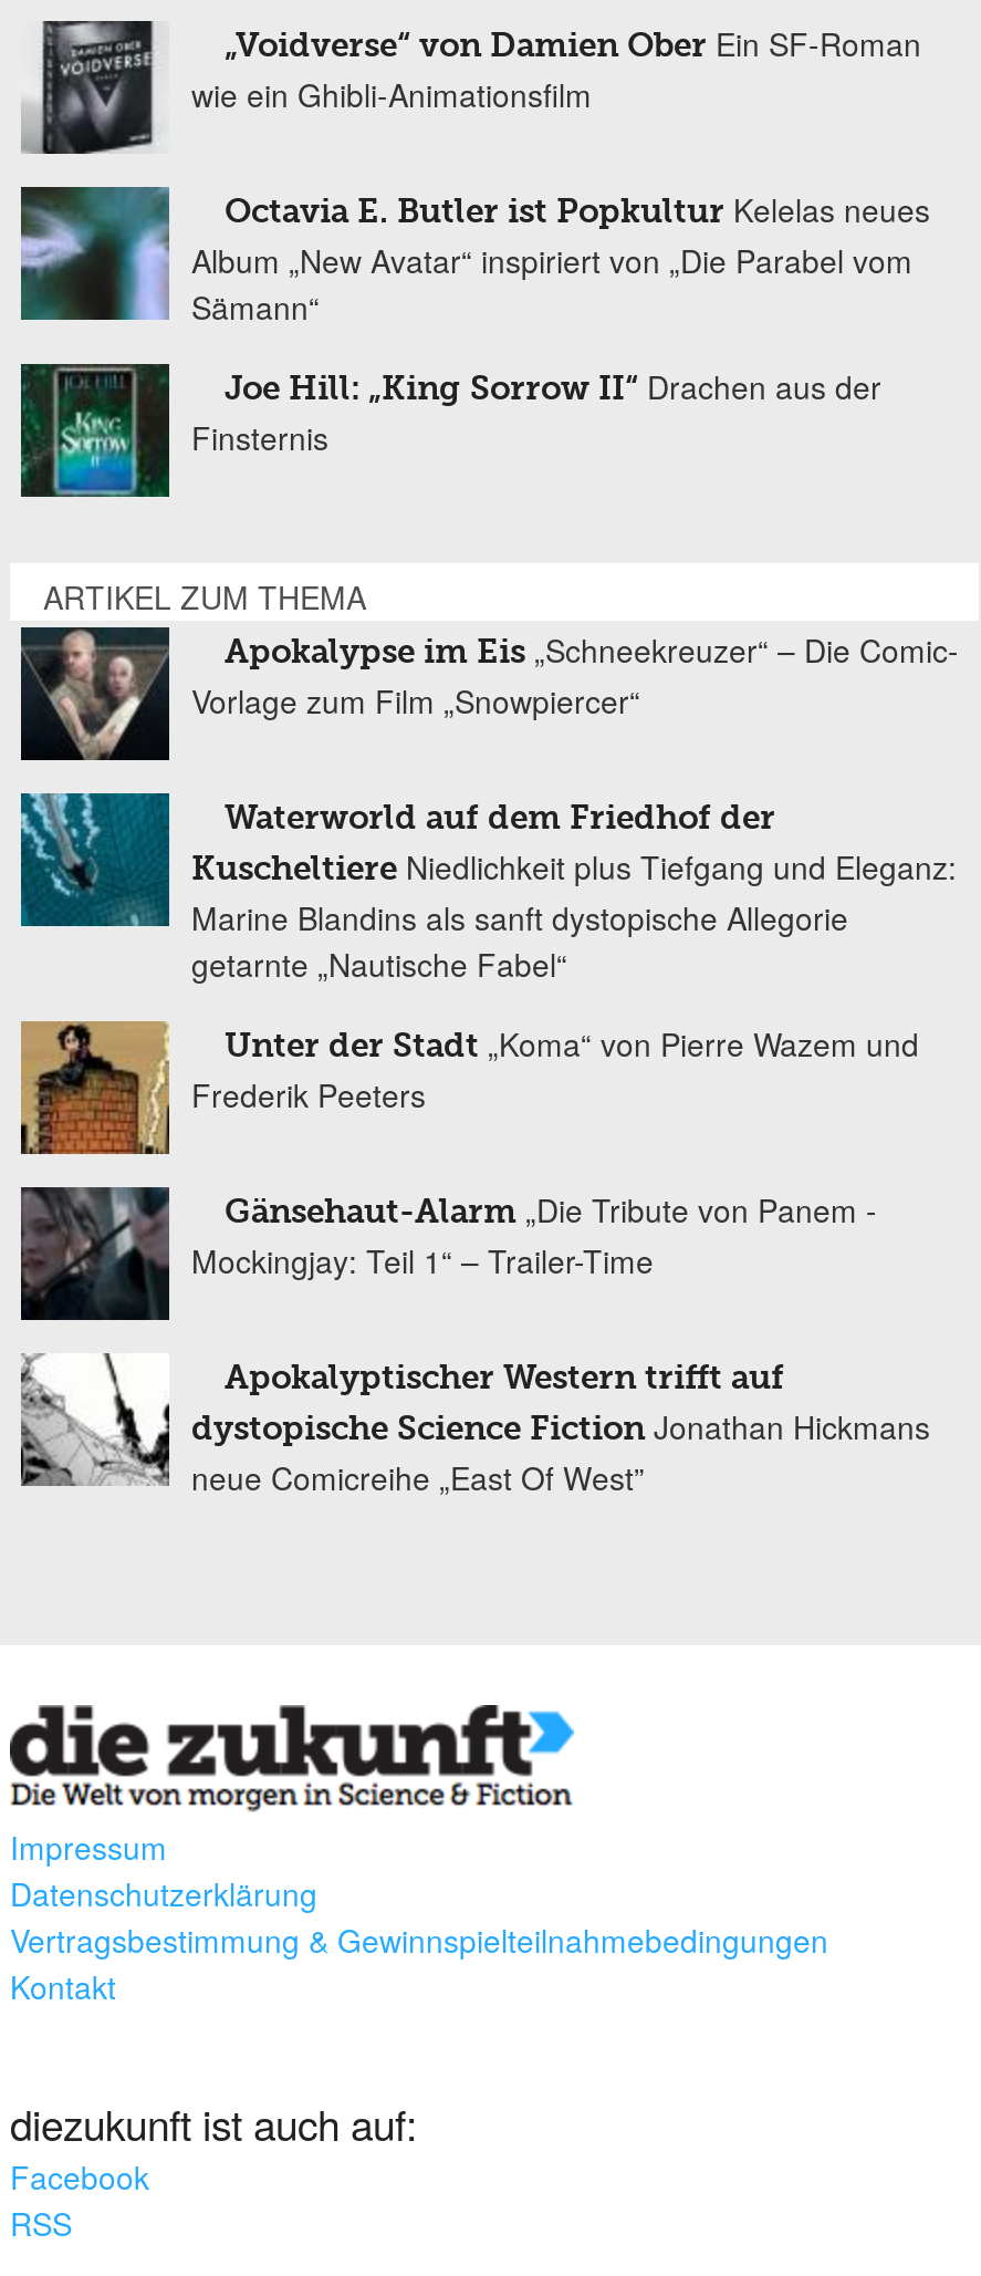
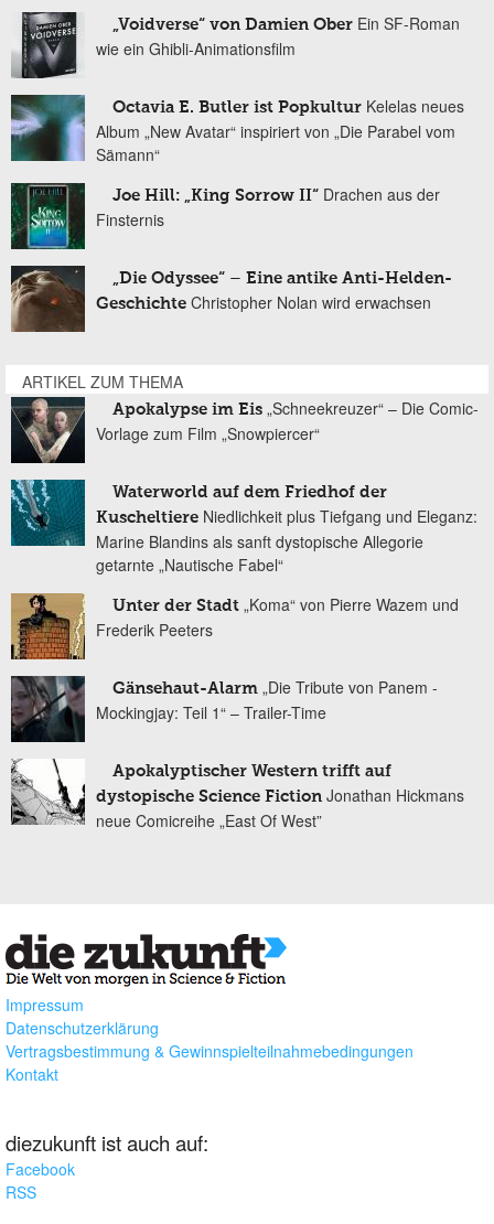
none -> [10,267,452,333] [image] | „Die Odyssee“ – Eine antike Anti-Helden- | Geschichte Christopher Nolan wird erwachsen

